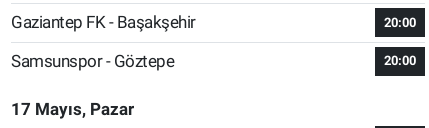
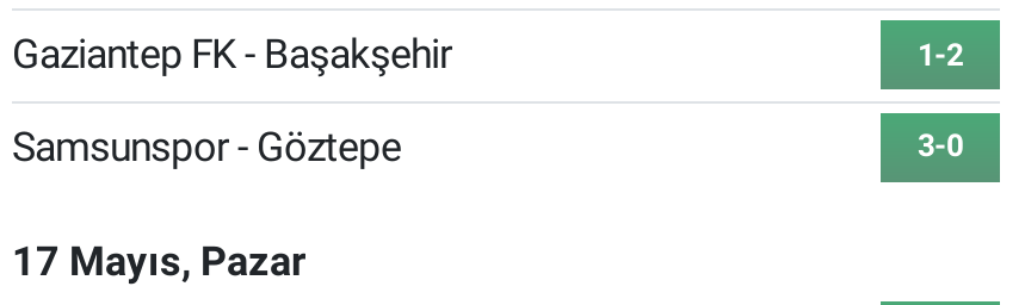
[384,15,416,30] 20:00 -> [918,37,963,72] 1-2
[384,53,416,68] 20:00 -> [918,128,963,164] 3-0

